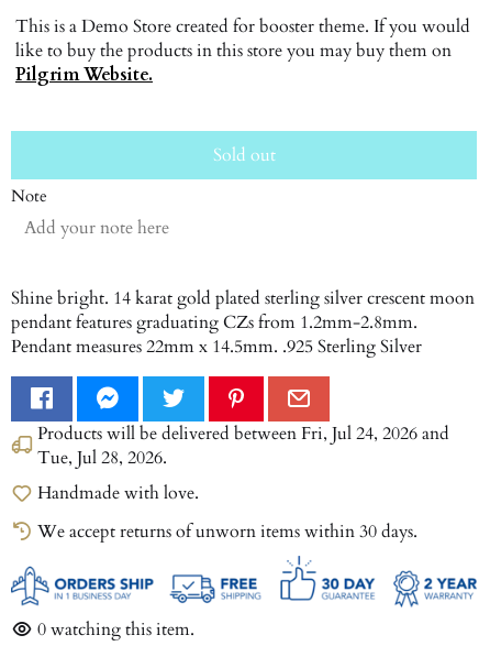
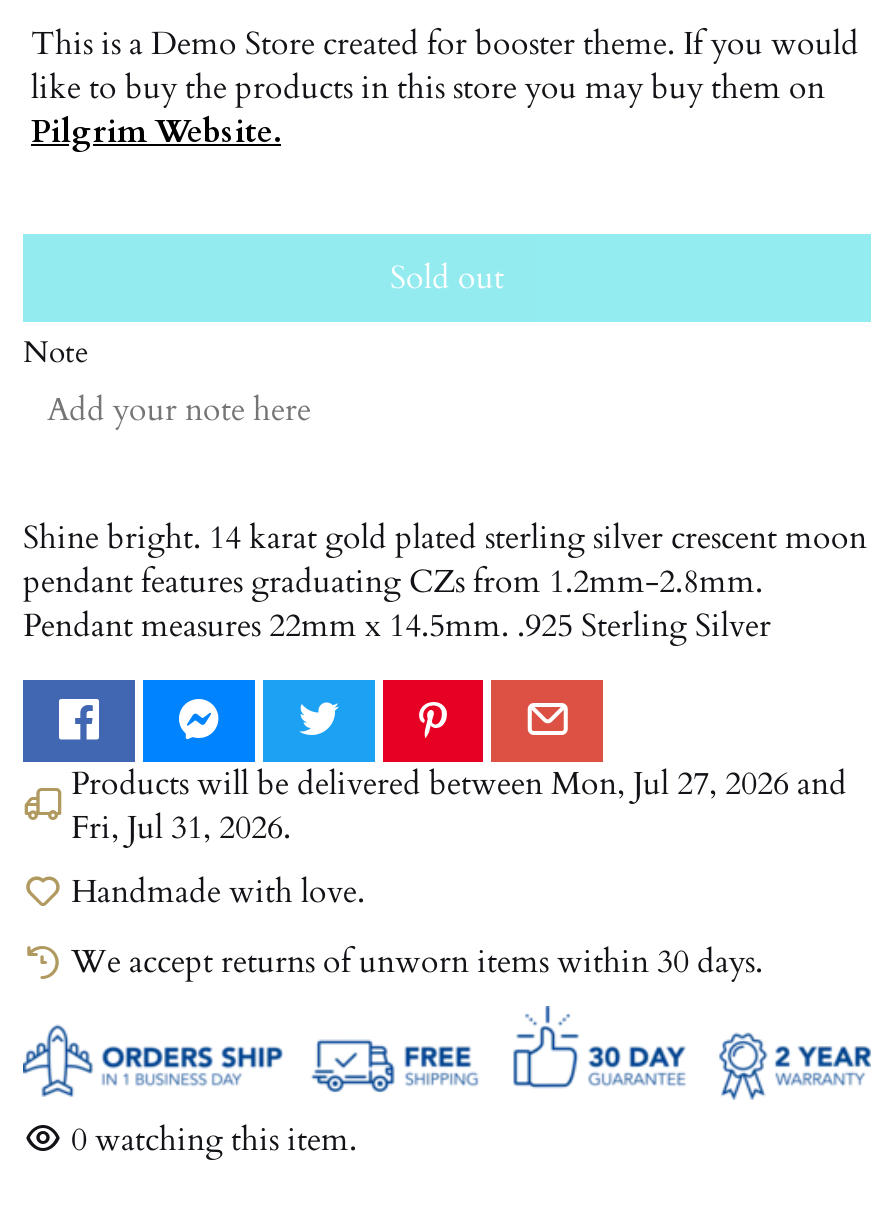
[37,421,449,445] Products will be delivered betweenFri, Jul 24, 2026 and -> [71,761,847,805] Products will be delivered betweenMon, Jul 27, 2026 and
[37,445,167,469] Tue, Jul 28, 2026. -> [71,805,291,849] Fri, Jul 31, 2026.

